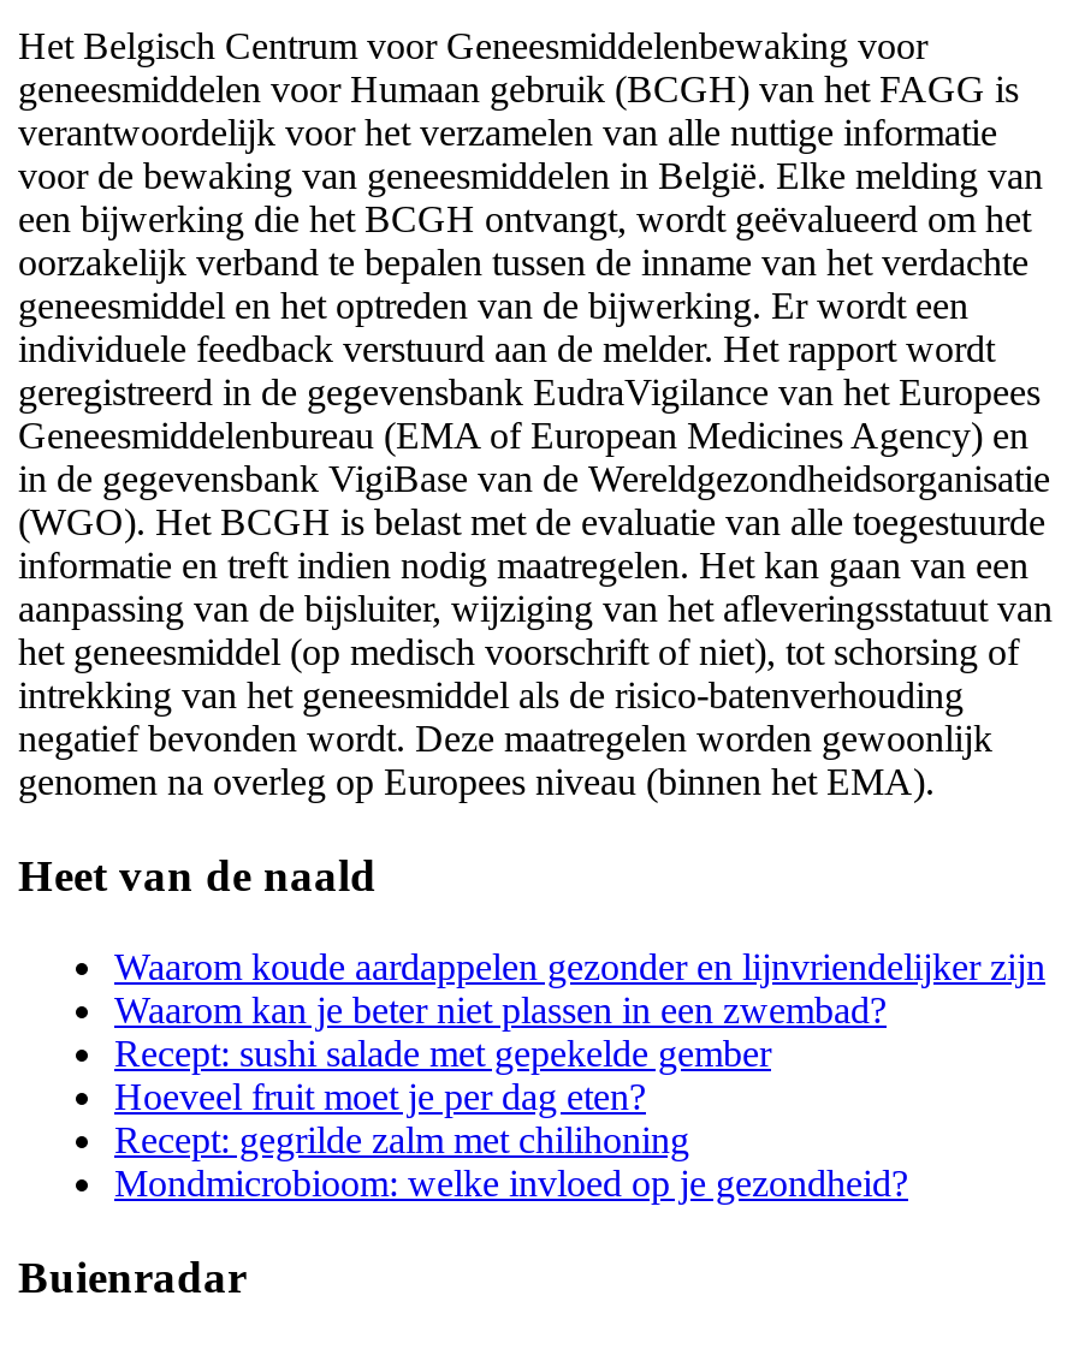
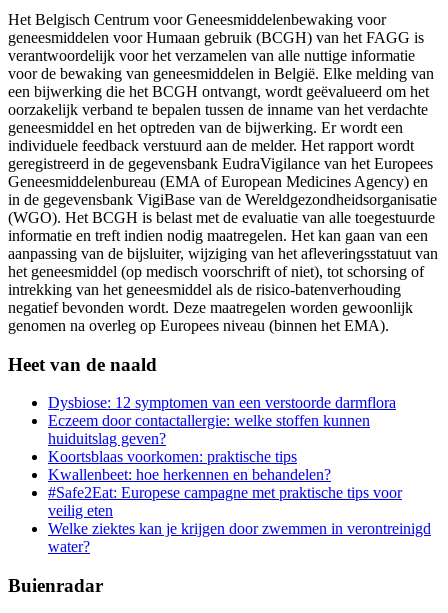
[114,947,1045,1204] Waarom koude aardappelen gezonder en lijnvriendelijker zijn | Waarom kan je beter niet plassen in een zwembad? | Recept: sushi salade met gepekelde gember | Hoeveel fruit moet je per dag eten? | Recept: gegrilde zalm met chilihoning | Mondmicrobioom: welke invloed op je gezondheid? -> [48,394,431,555] Dysbiose: 12 symptomen van een verstoorde darmflora | Eczeem door contactallergie: welke stoffen kunnen | huiduitslag geven? | Koortsblaas voorkomen: praktische tips | Kwallenbeet: hoe herkennen en behandelen? | #Safe2Eat: Europese campagne met praktische tips voor | veilig eten | Welke ziektes kan je krijgen door zwemmen in verontreinigd | water?

